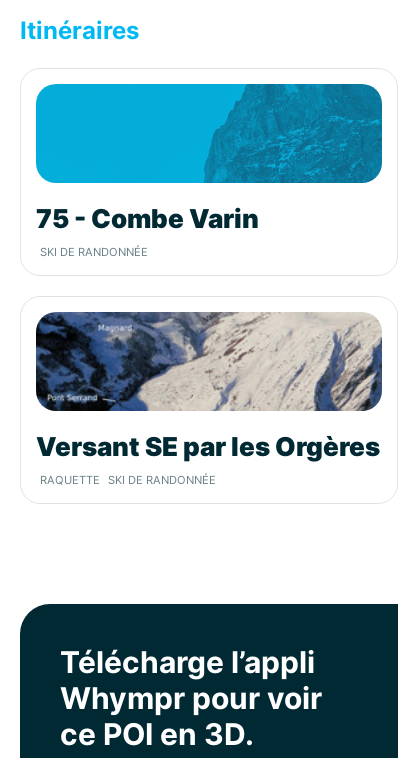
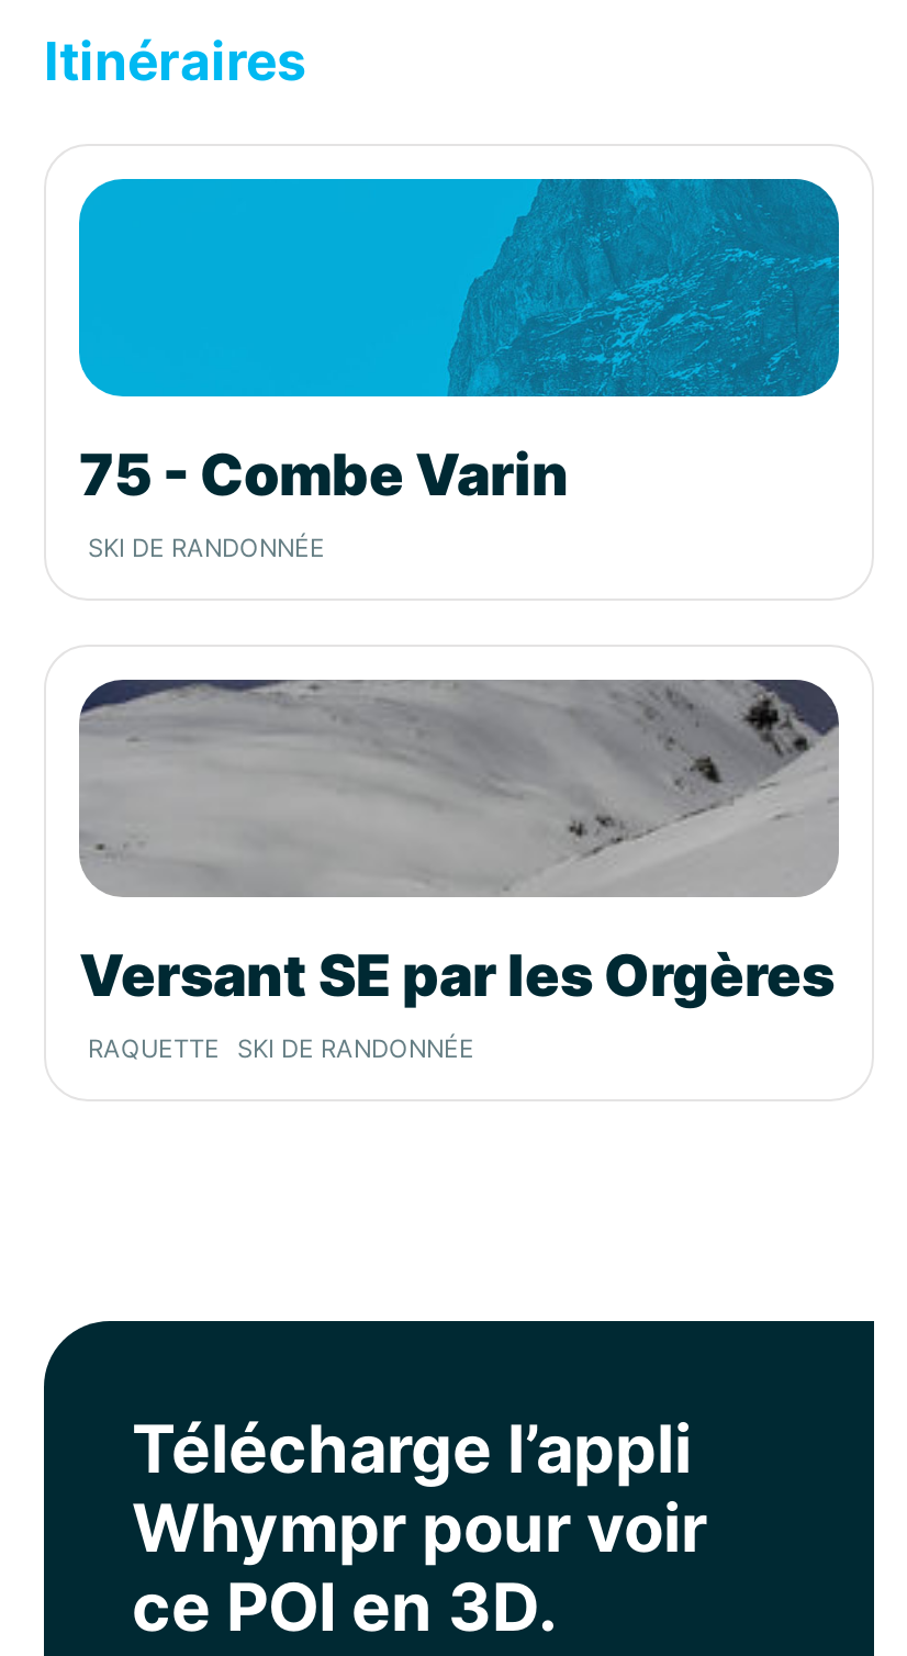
[36,312,382,412] [image] -> [81,678,839,897] [image]

